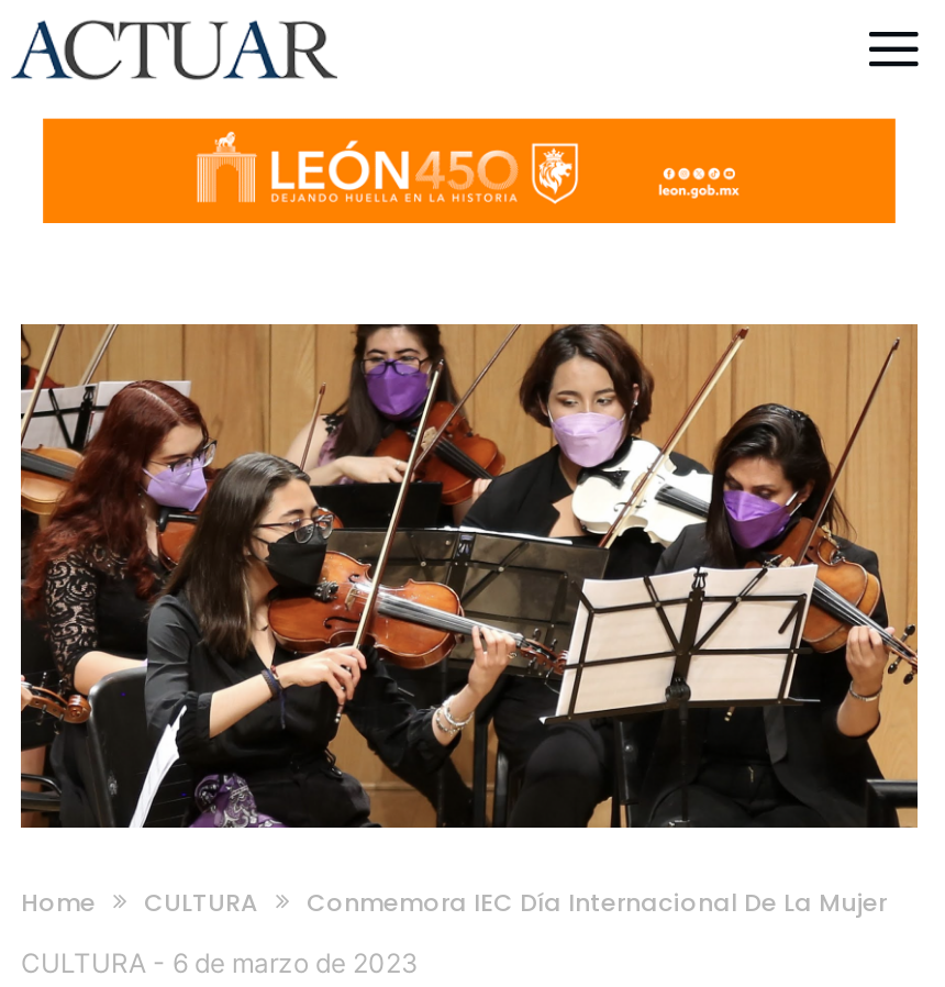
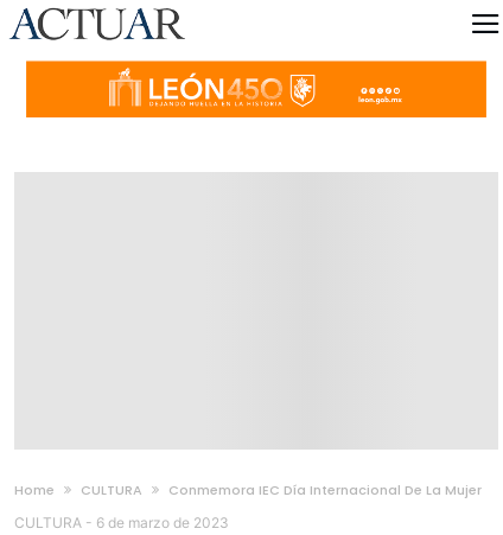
[19,322,920,828] [image] -> none

